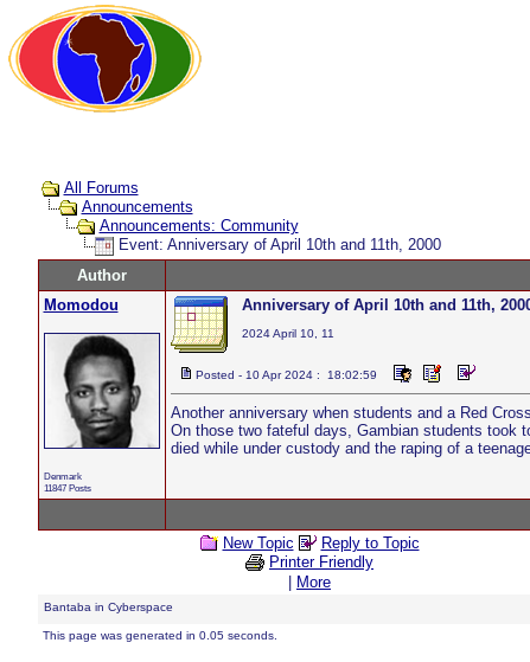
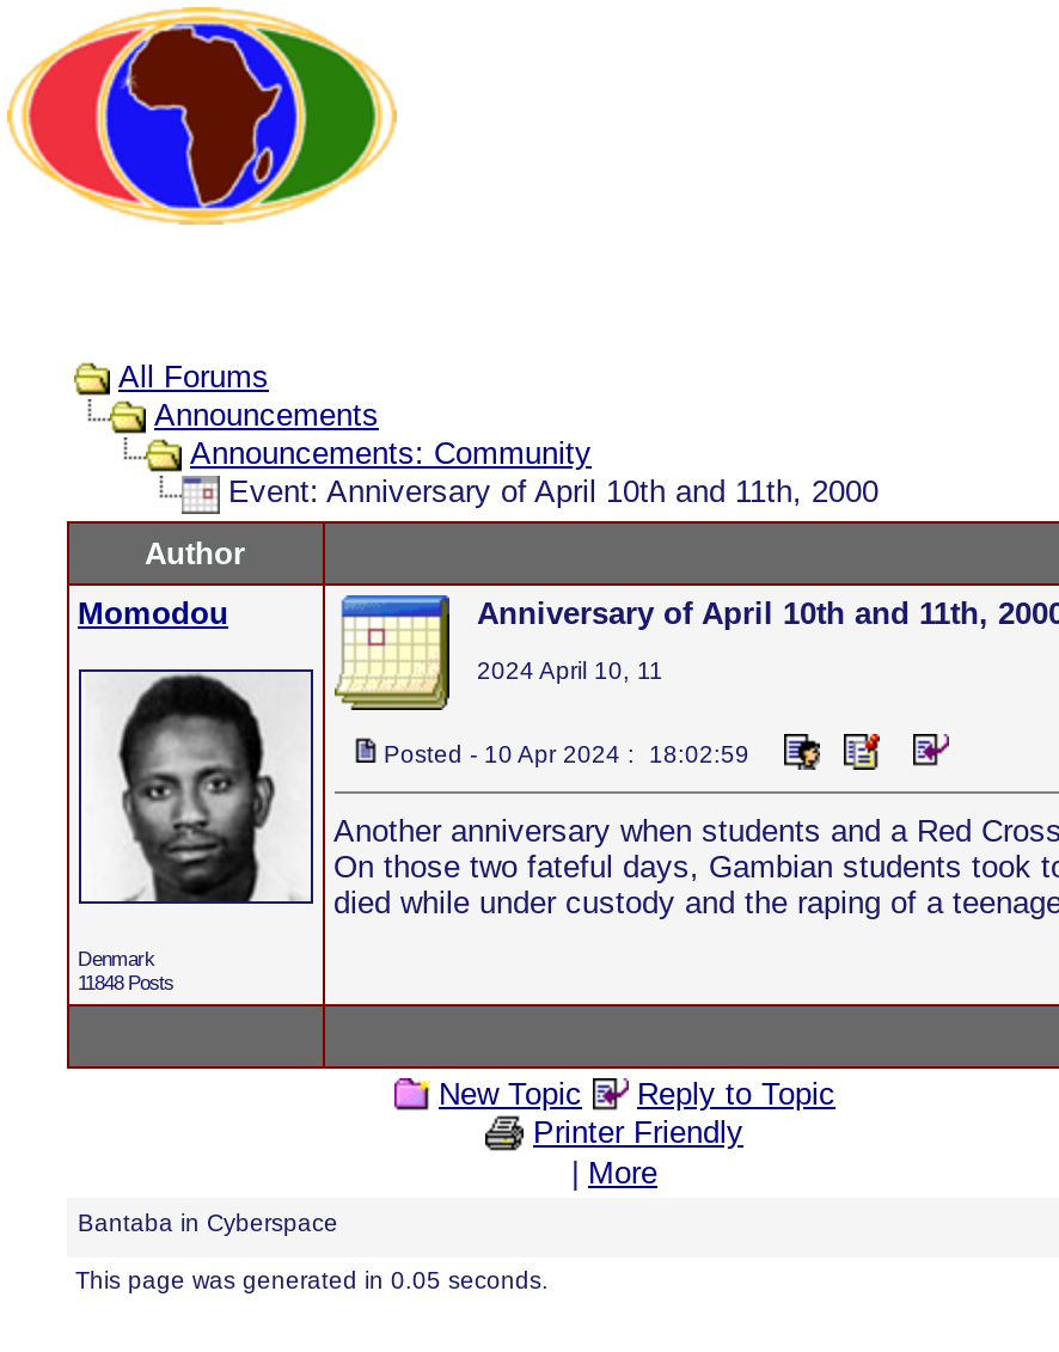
[43,482,91,494] 11847 Posts -> [78,971,173,995] 11848 Posts

